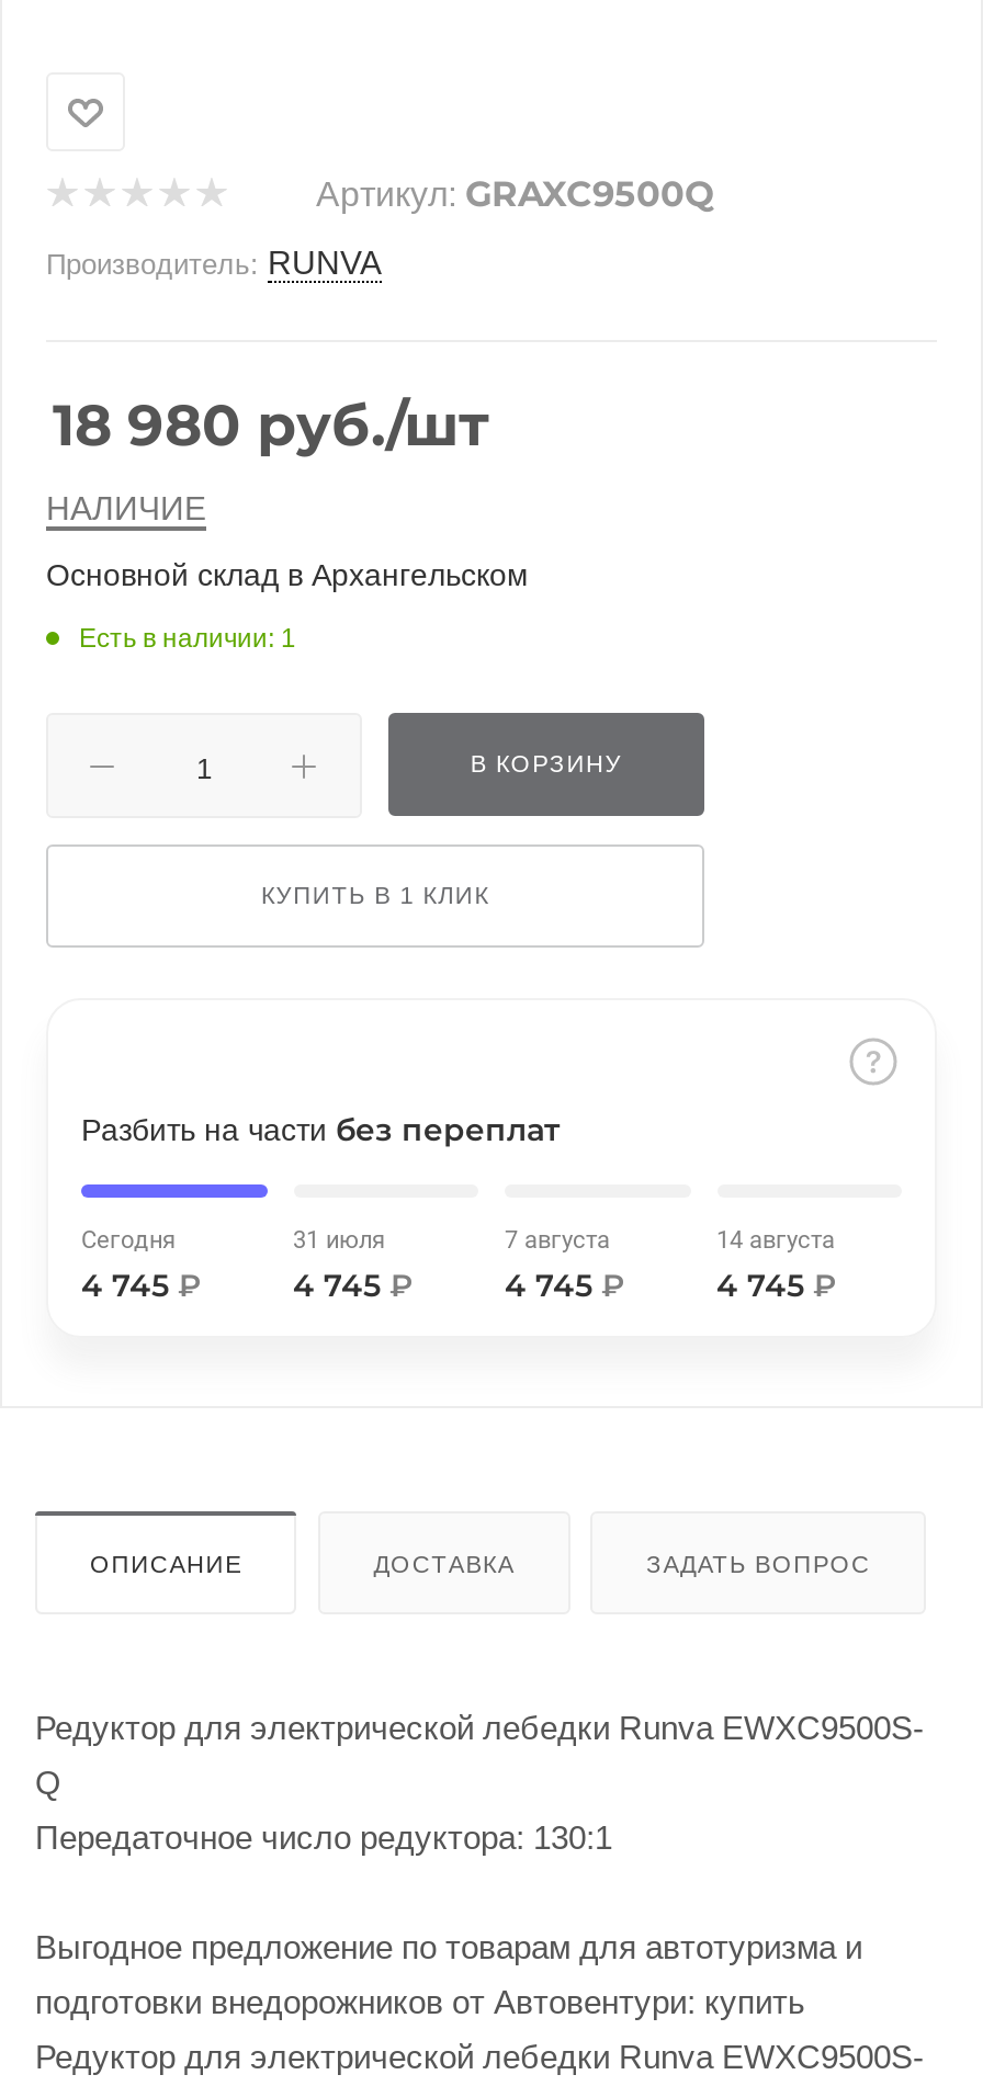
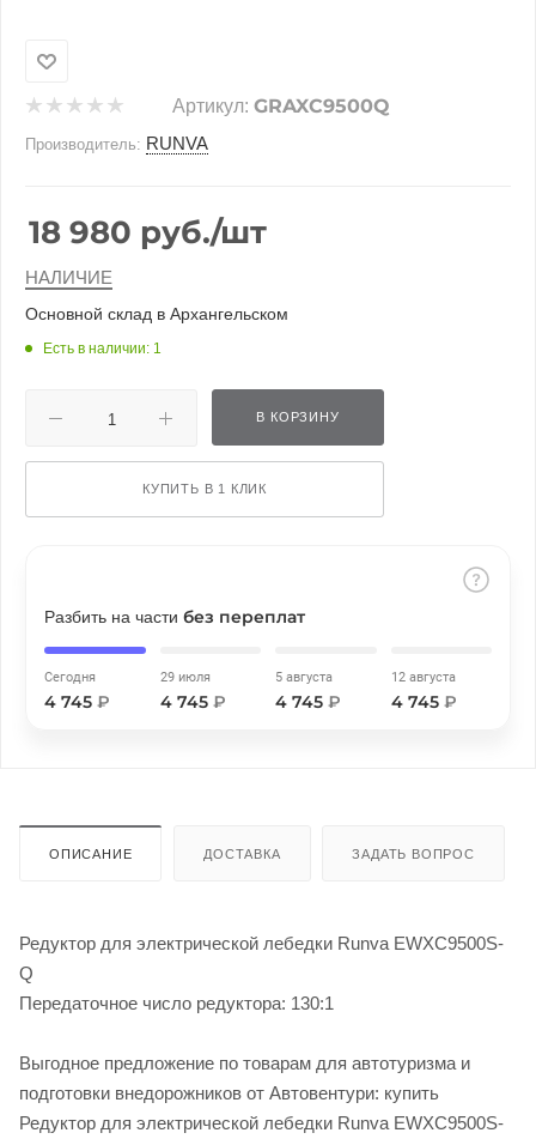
[293,1226,385,1255] 31 июля -> [160,670,210,685] 29 июля
[505,1226,610,1255] 7 августа -> [275,670,333,685] 5 августа
[716,1226,835,1255] 14 августа -> [391,670,455,685] 12 августа

